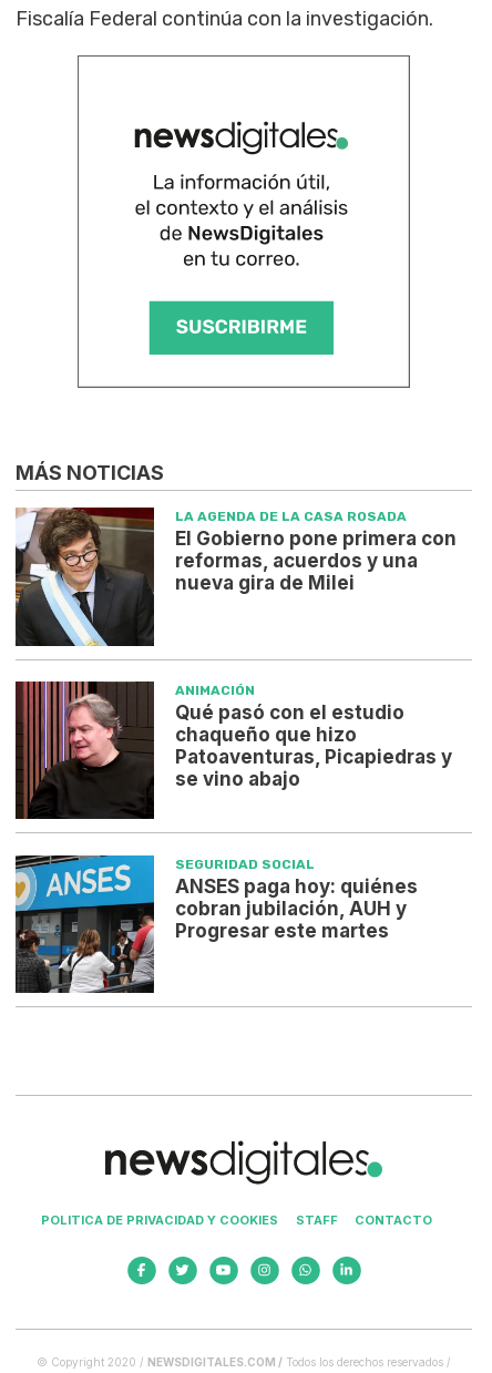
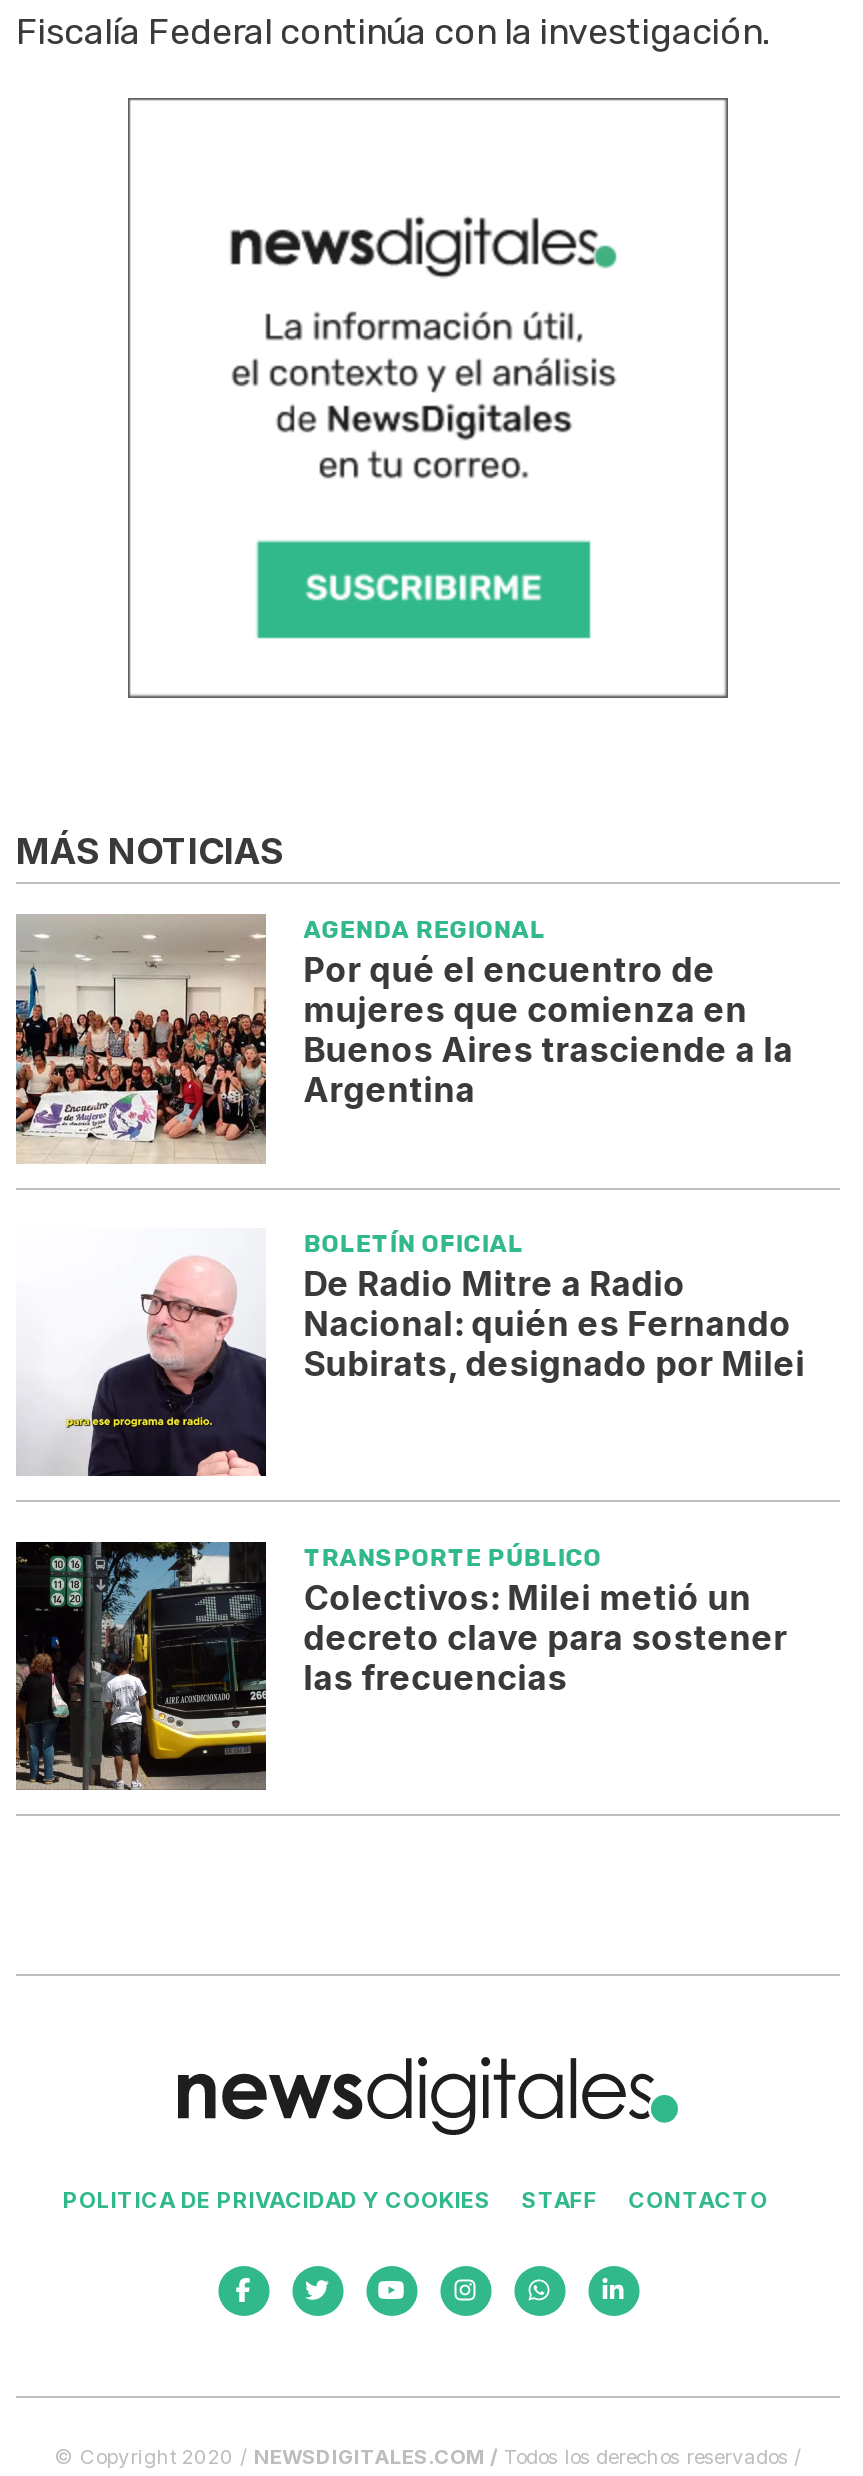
[14,508,456,647] [image] | LA AGENDA DE LA CASA ROSADA | El Gobierno pone primera con | reformas, acuerdos y una | nueva gira de Milei -> [14,914,793,1164] [image] | AGENDA REGIONAL | Por qué el encuentro de | mujeres que comienza en | Buenos Aires trasciende a la | Argentina
[14,680,452,820] [image] | ANIMACIÓN | Qué pasó con el estudio | chaqueño que hizo | Patoaventuras, Picapiedras y | se vino abajo -> [16,1228,805,1478] [image] | BOLETÍN OFICIAL | De Radio Mitre a Radio | Nacional: quién es Fernando | Subirats, designado por Milei
[14,854,417,994] [image] | SEGURIDAD SOCIAL | ANSES paga hoy: quiénes | cobran jubilación, AUH y | Progresar este martes -> [14,1540,787,1792] [image] | TRANSPORTE PÚBLICO | Colectivos: Milei metió un | decreto clave para sostener | las frecuencias

